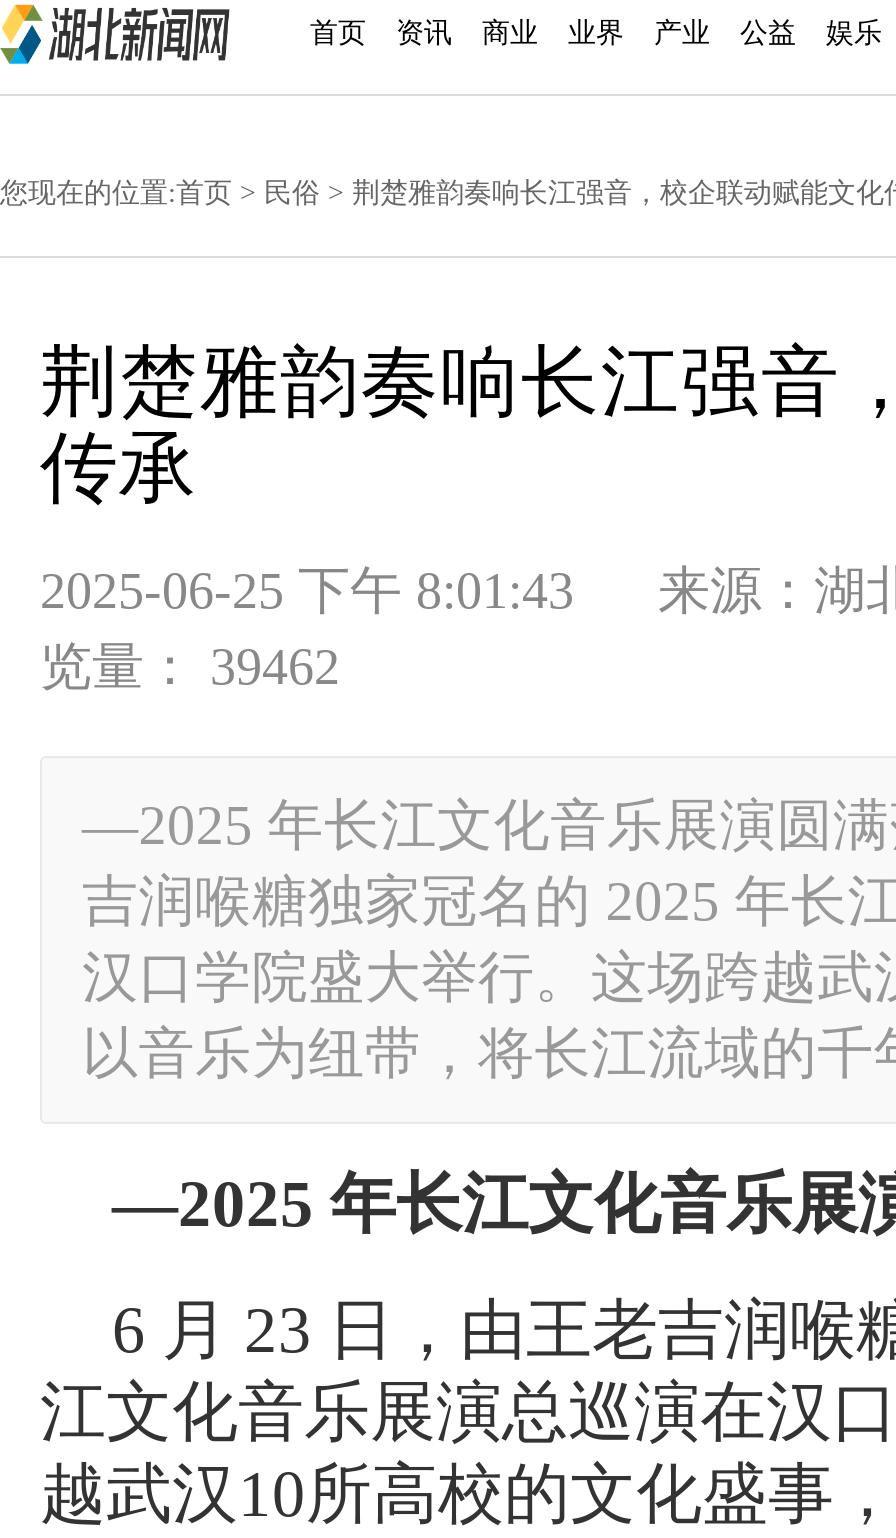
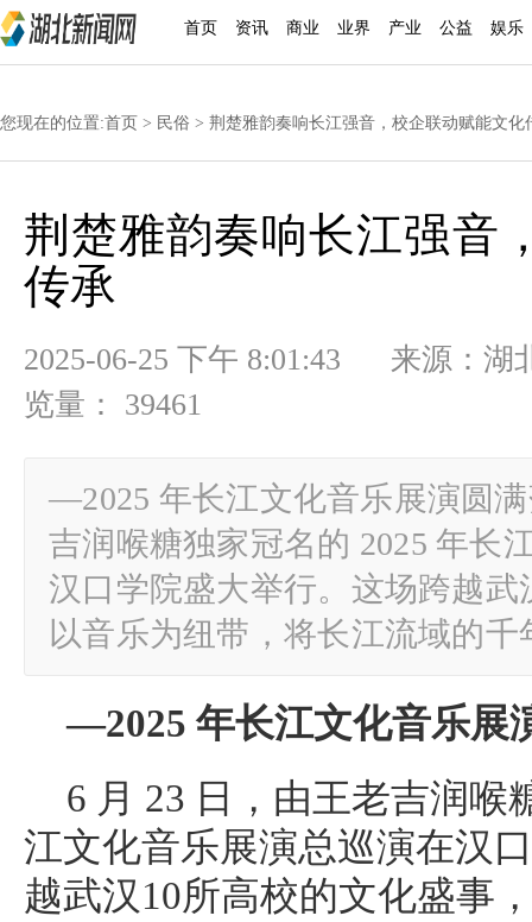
[40,638,340,696] 览量： 39462 -> [24,387,202,422] 览量： 39461

